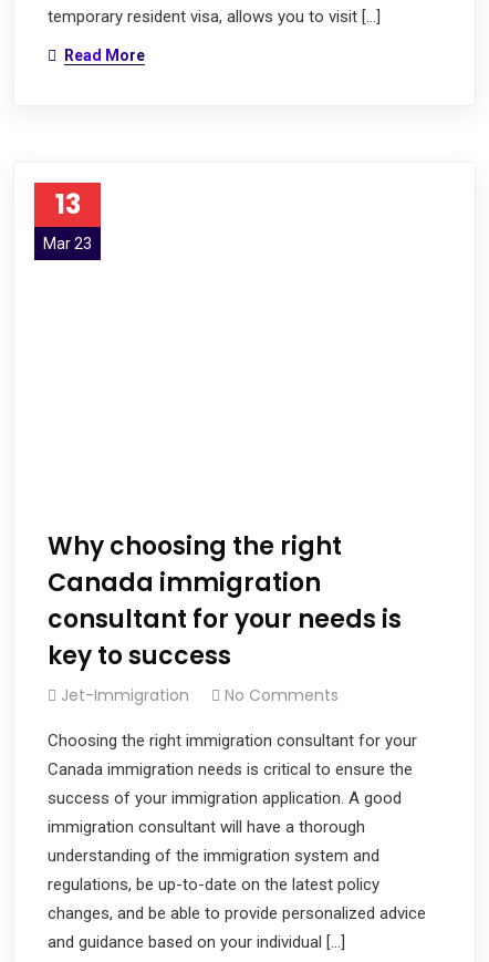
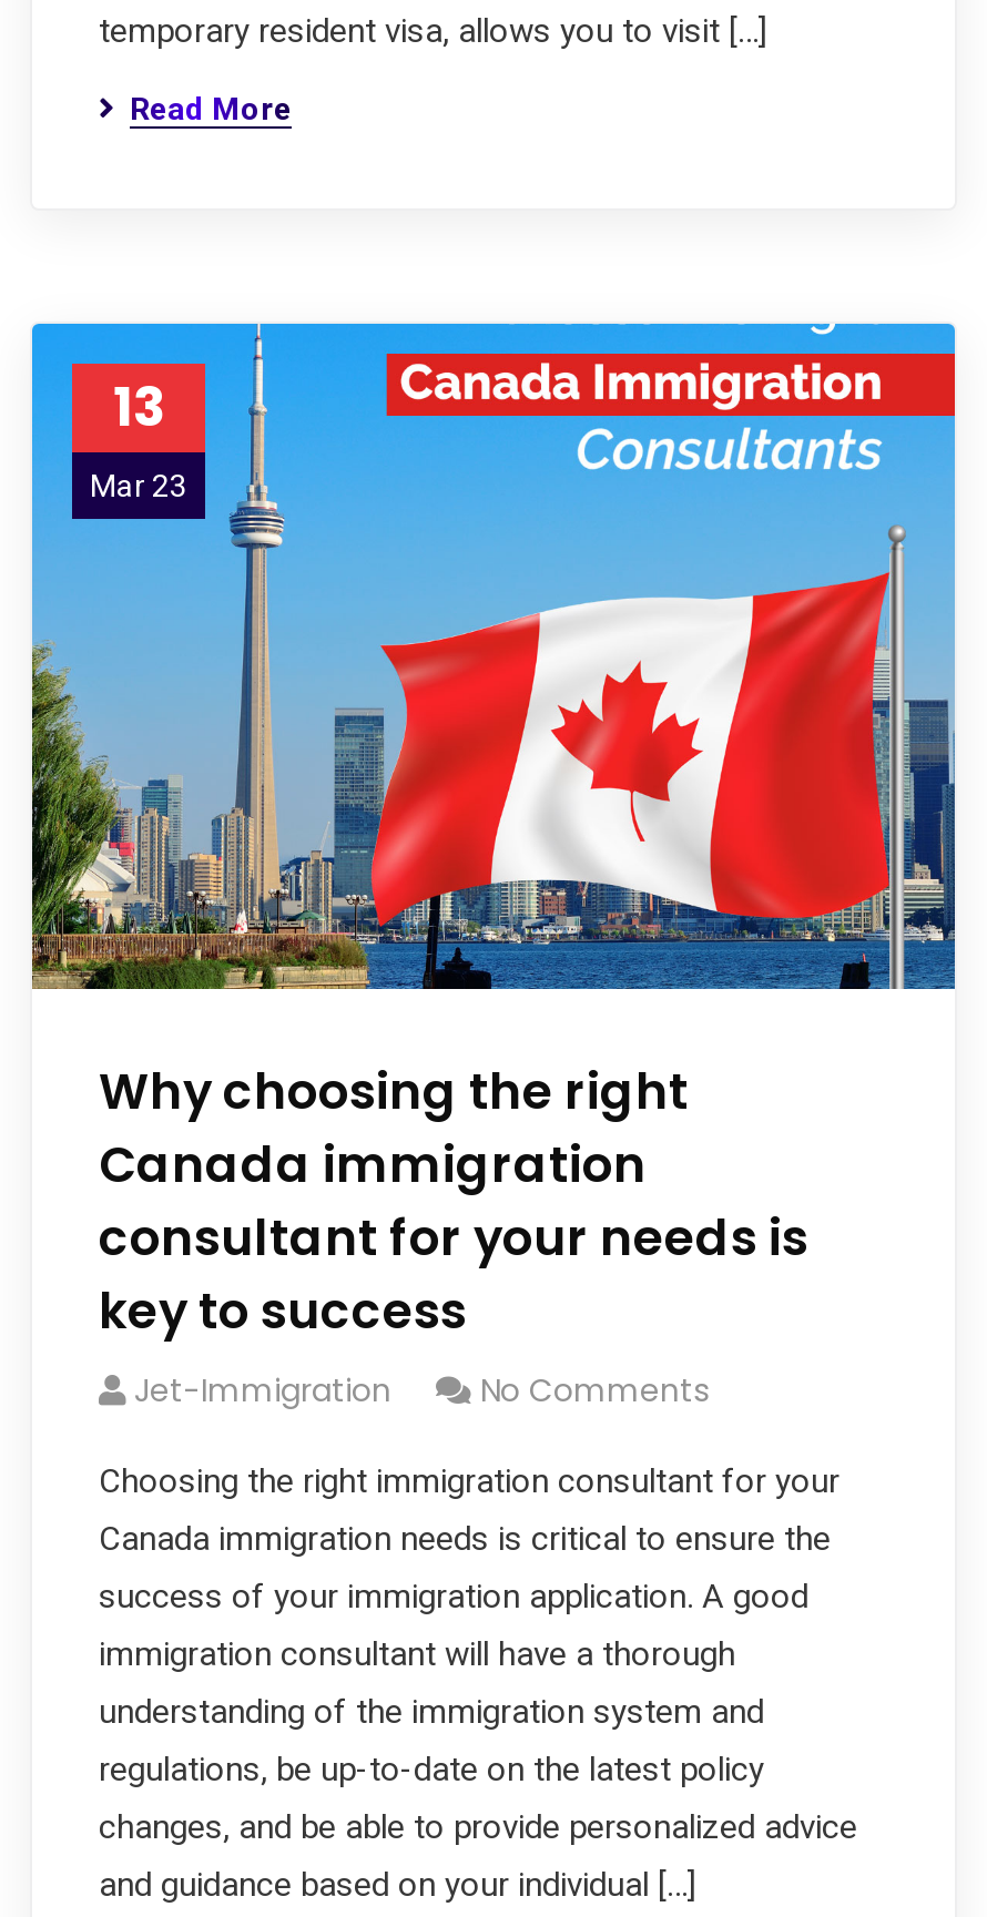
none -> [30,320,957,992] [image]

